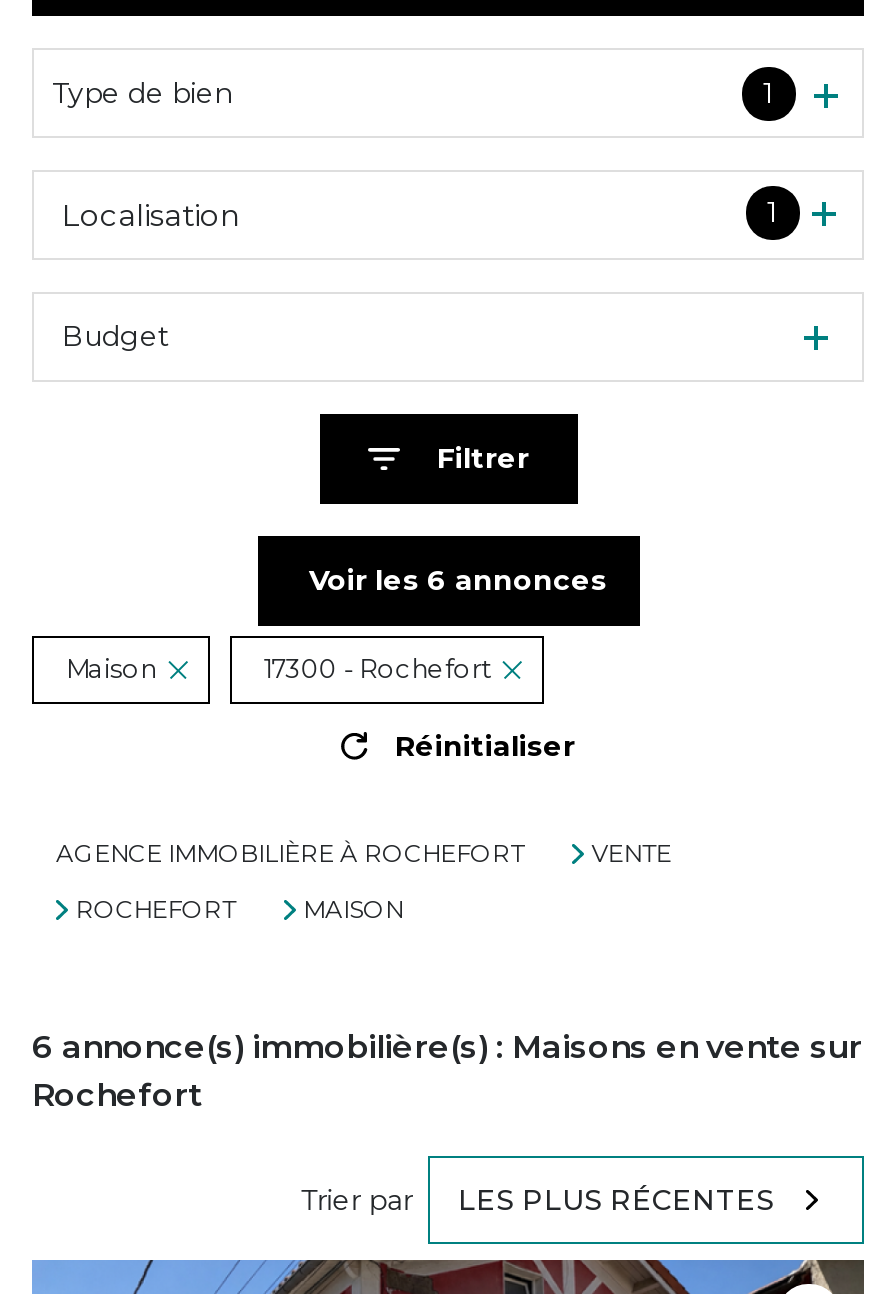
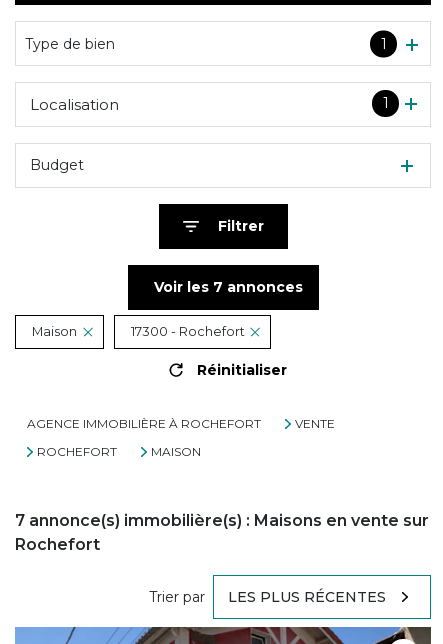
[309,562,607,598] Voir les 6 annonces -> [153,278,302,296] Voir les 7 annonces
[32,1027,862,1065] 6 annonce(s) immobilière(s) : Maisons en vente sur -> [15,511,429,530] 7 annonce(s) immobilière(s) : Maisons en vente sur

